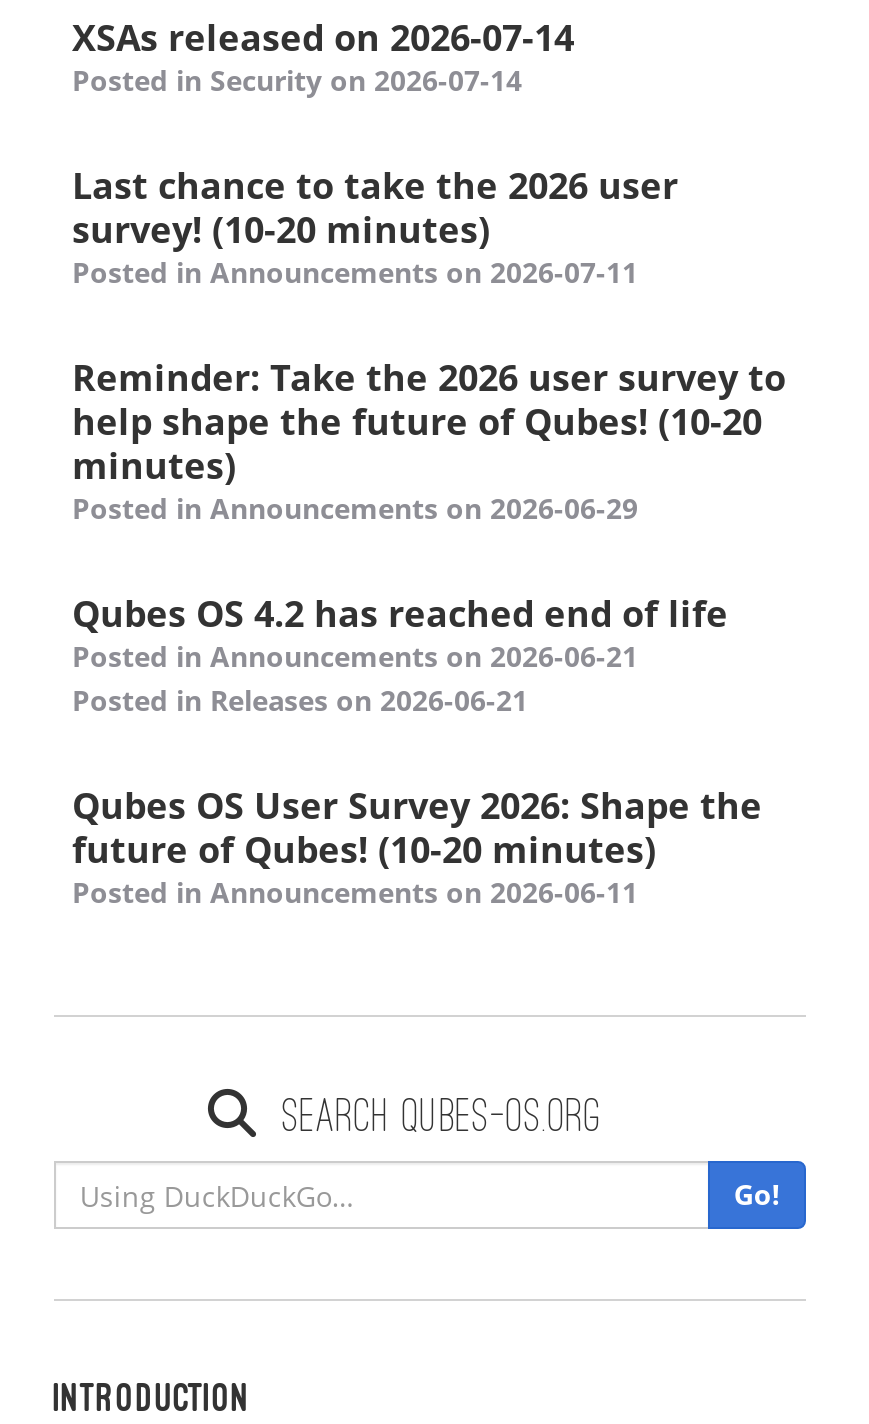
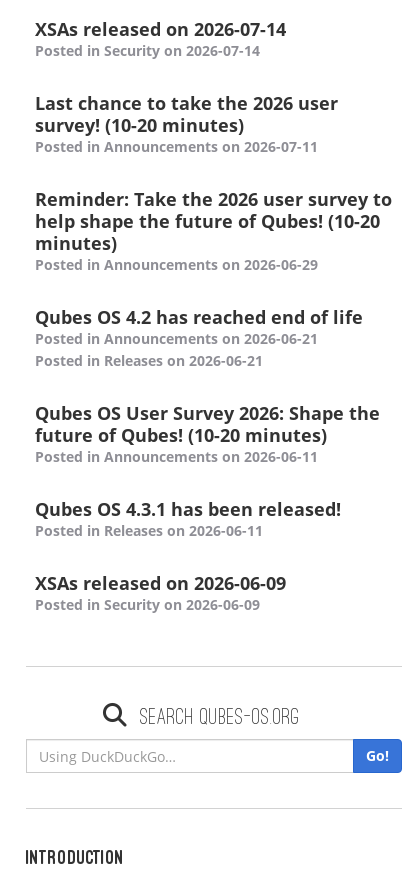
none -> [35,497,341,614] Qubes OS 4.3.1 has been released! | Posted in Releases on 2026-06-11 | XSAs released on 2026-06-09 | Posted in Security on 2026-06-09

